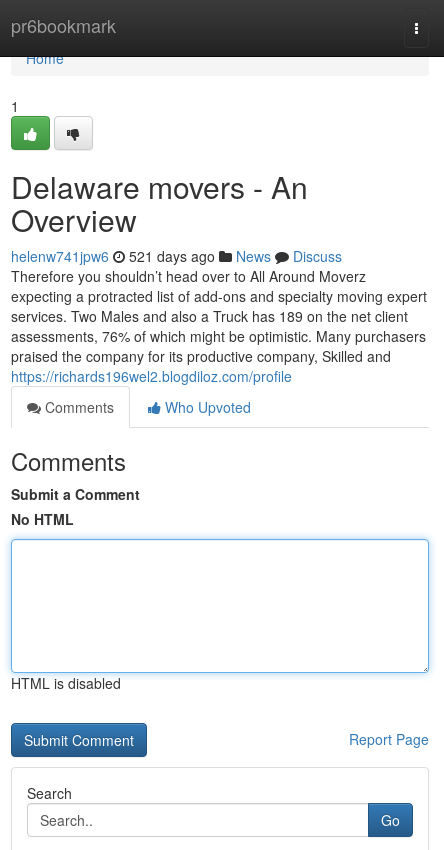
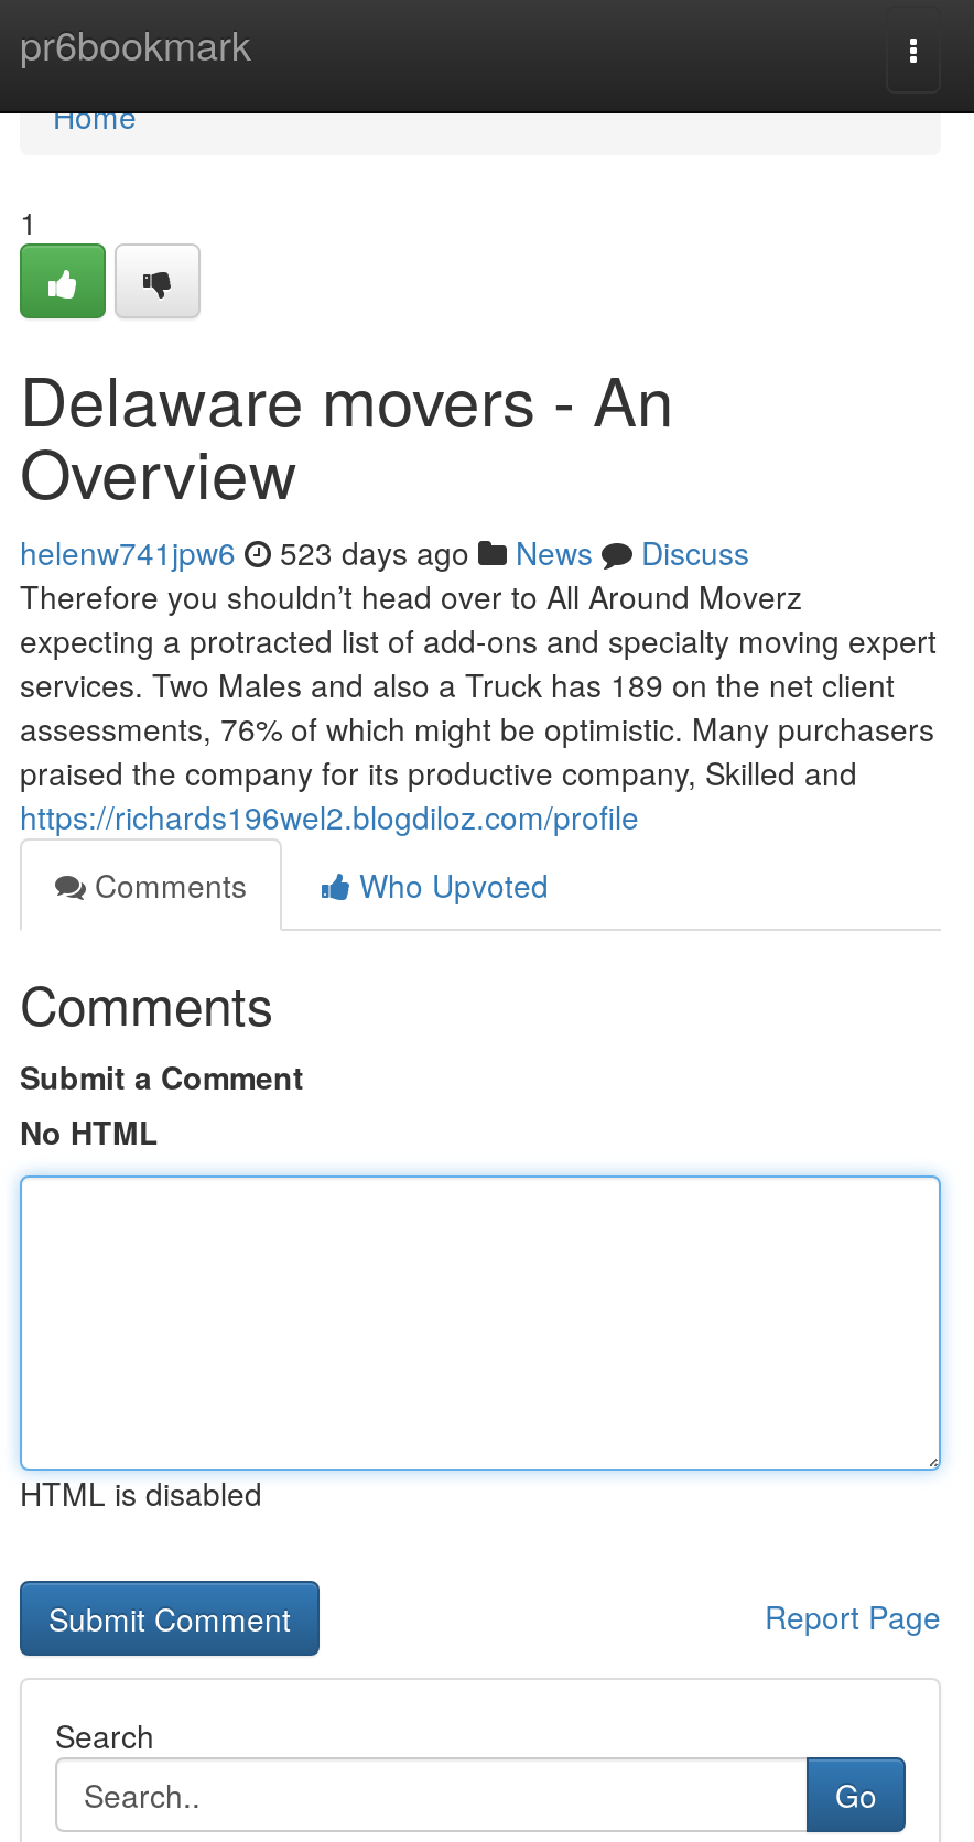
[11,246,342,266] helenw741jpw6 521 days ago News Discuss -> [20,530,749,574] helenw741jpw6 523 days ago News Discuss

